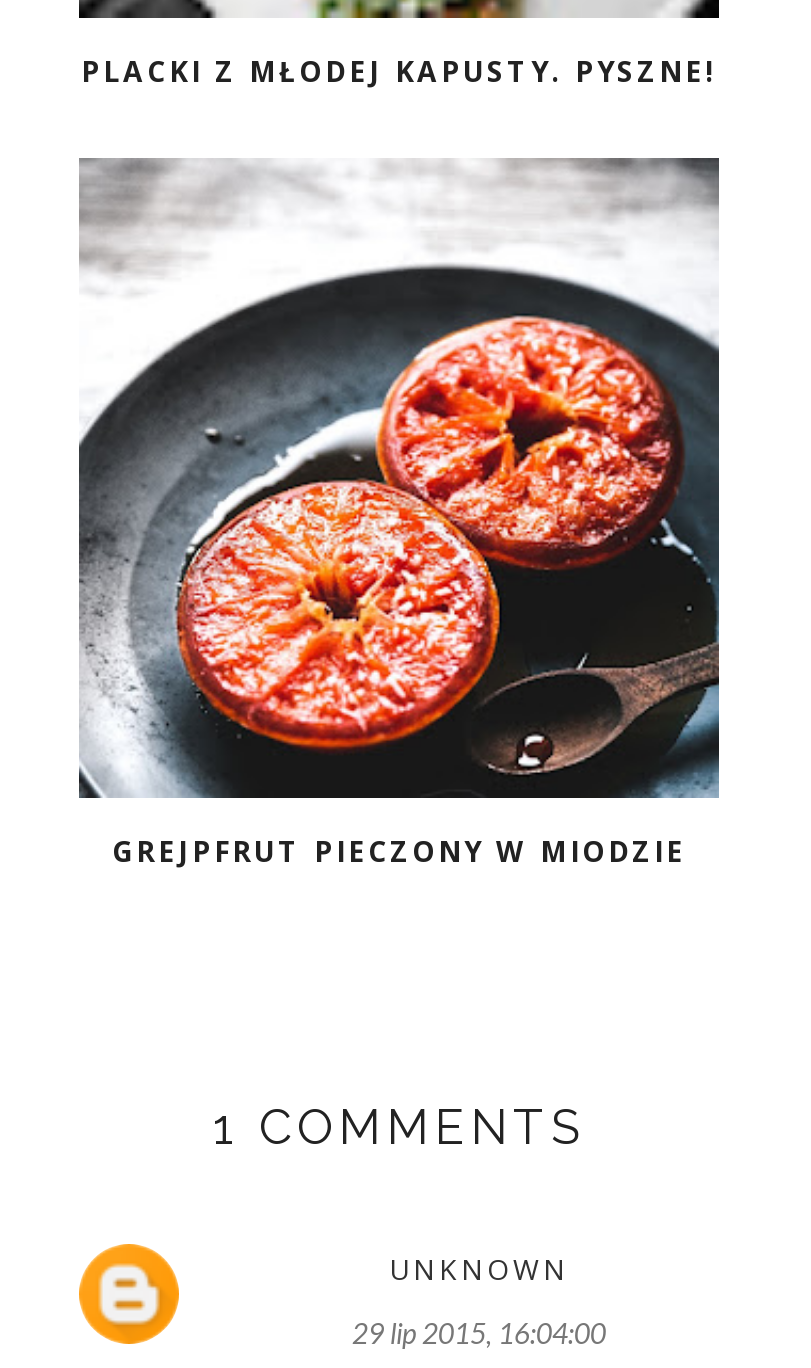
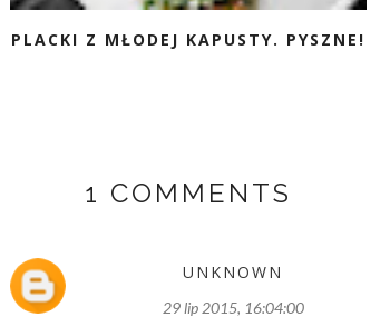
[79,156,721,870] [image] | GREJPFRUT PIECZONY W MIODZIE -> none

